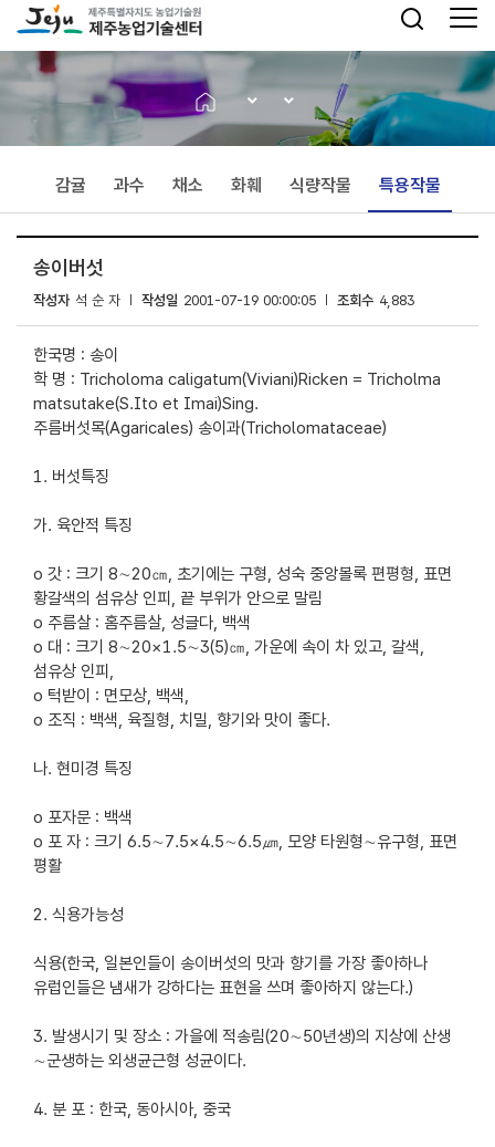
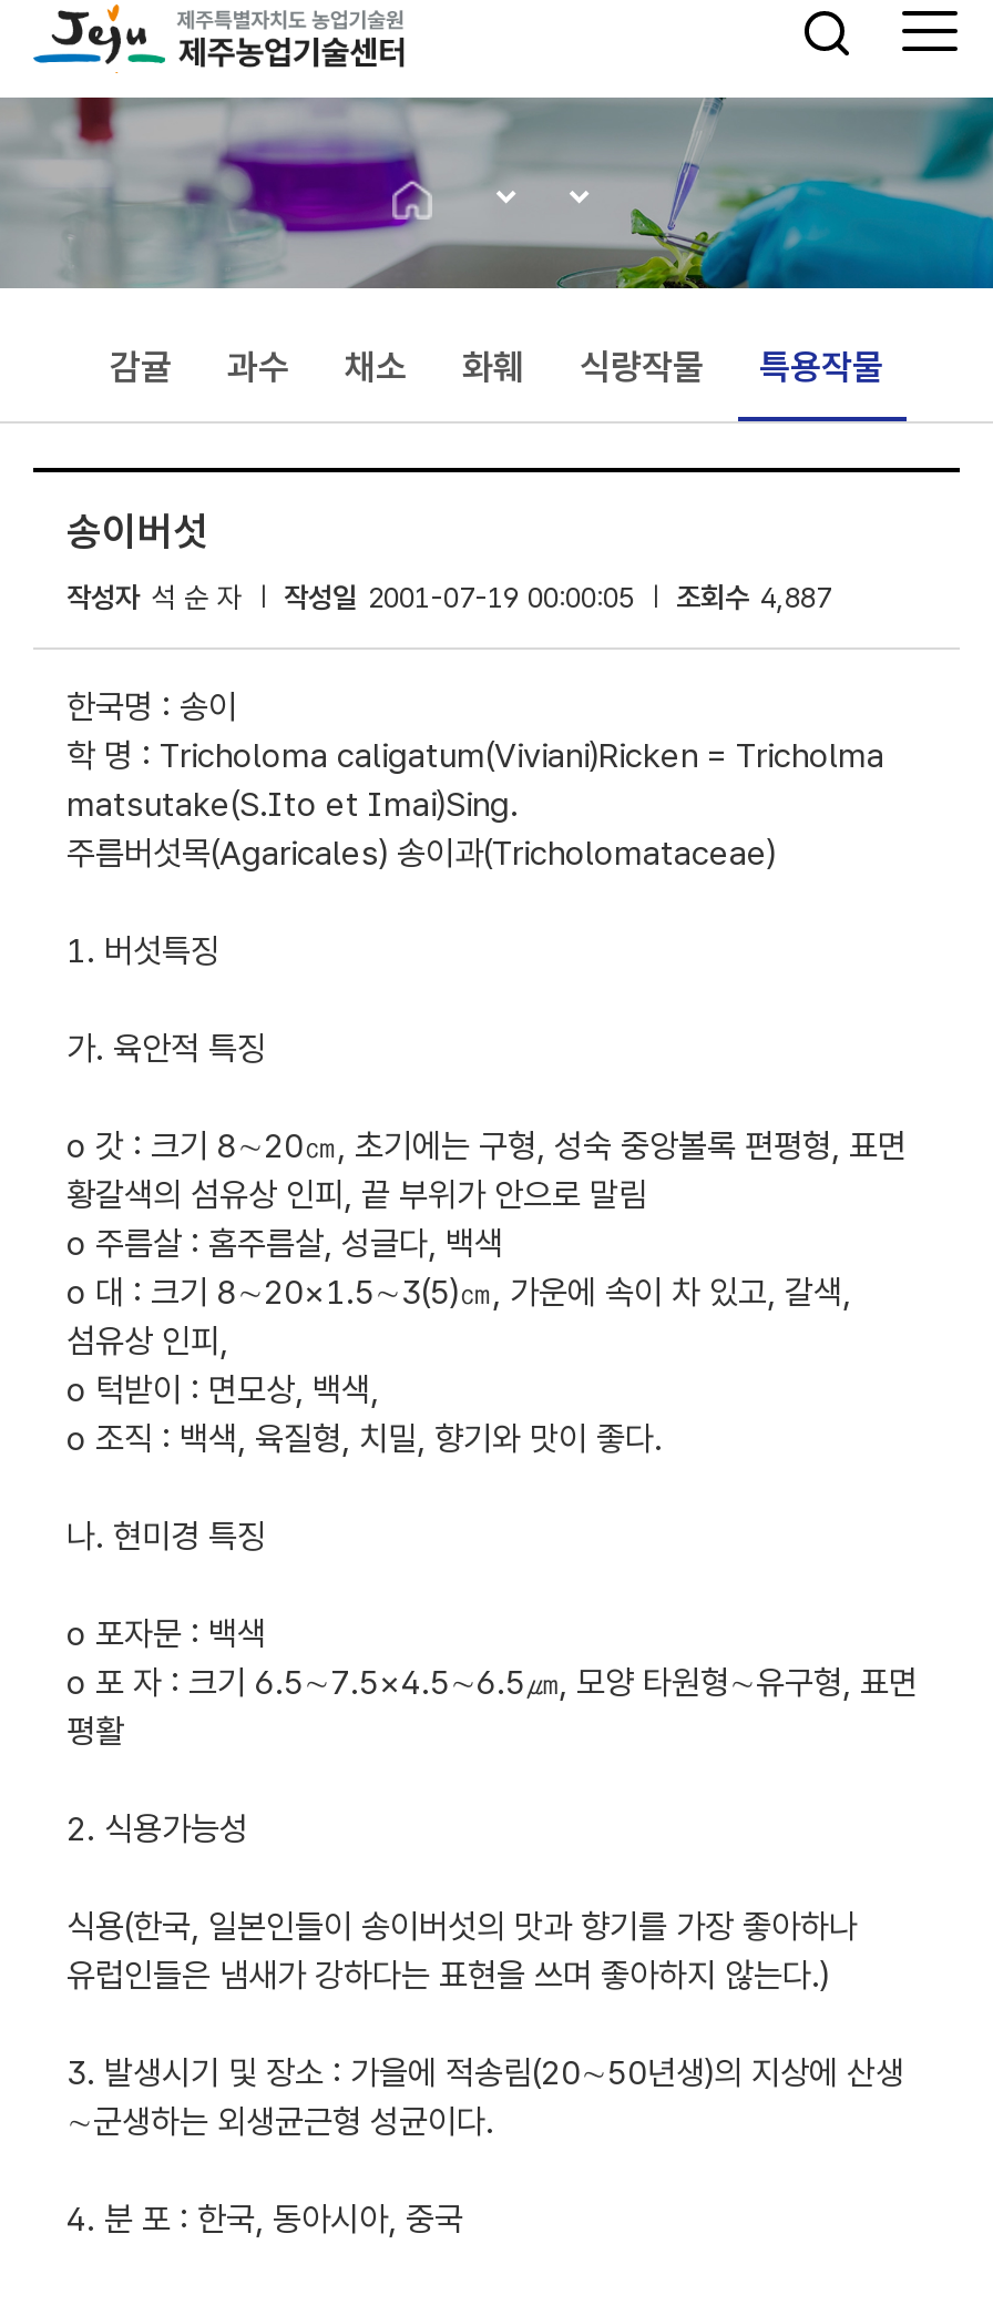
[33,292,414,309] 작성자 석 순 자 작성일 2001-07-19 00:00:05 조회수 4,883 -> [66,582,831,615] 작성자 석 순 자 작성일 2001-07-19 00:00:05 조회수 4,887

